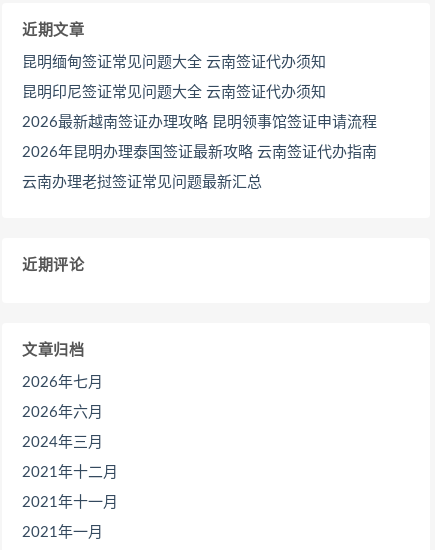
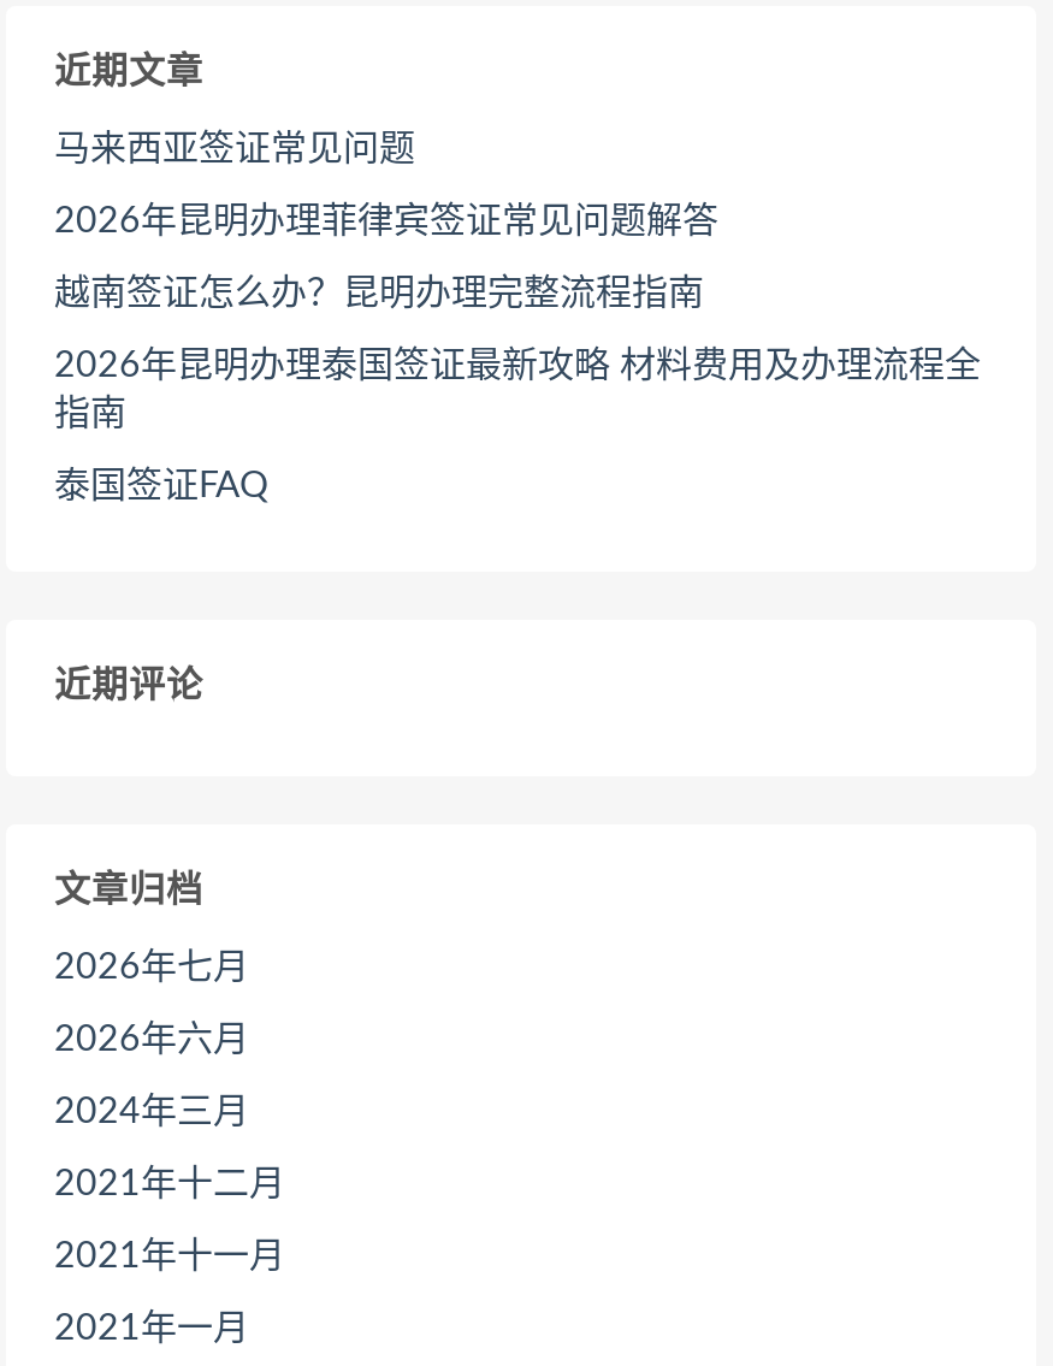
[22,55,326,70] 昆明缅甸签证常见问题大全 云南签证代办须知 -> [54,131,415,167] 马来西亚签证常见问题
[22,85,326,100] 昆明印尼签证常见问题大全 云南签证代办须知 -> [54,203,718,239] 2026年昆明办理菲律宾签证常见问题解答
[22,115,377,130] 2026最新越南签证办理攻略 昆明领事馆签证申请流程 -> [54,275,704,311] 越南签证怎么办？昆明办理完整流程指南
[22,145,377,160] 2026年昆明办理泰国签证最新攻略 云南签证代办指南 -> [54,347,981,432] 2026年昆明办理泰国签证最新攻略 材料费用及办理流程全 | 指南
[22,175,262,190] 云南办理老挝签证常见问题最新汇总 -> [54,468,268,504] 泰国签证FAQ

